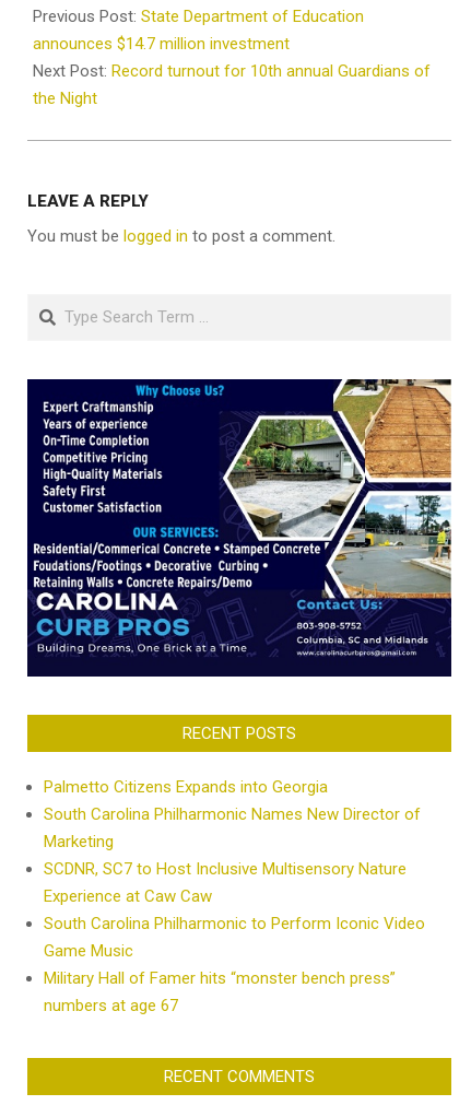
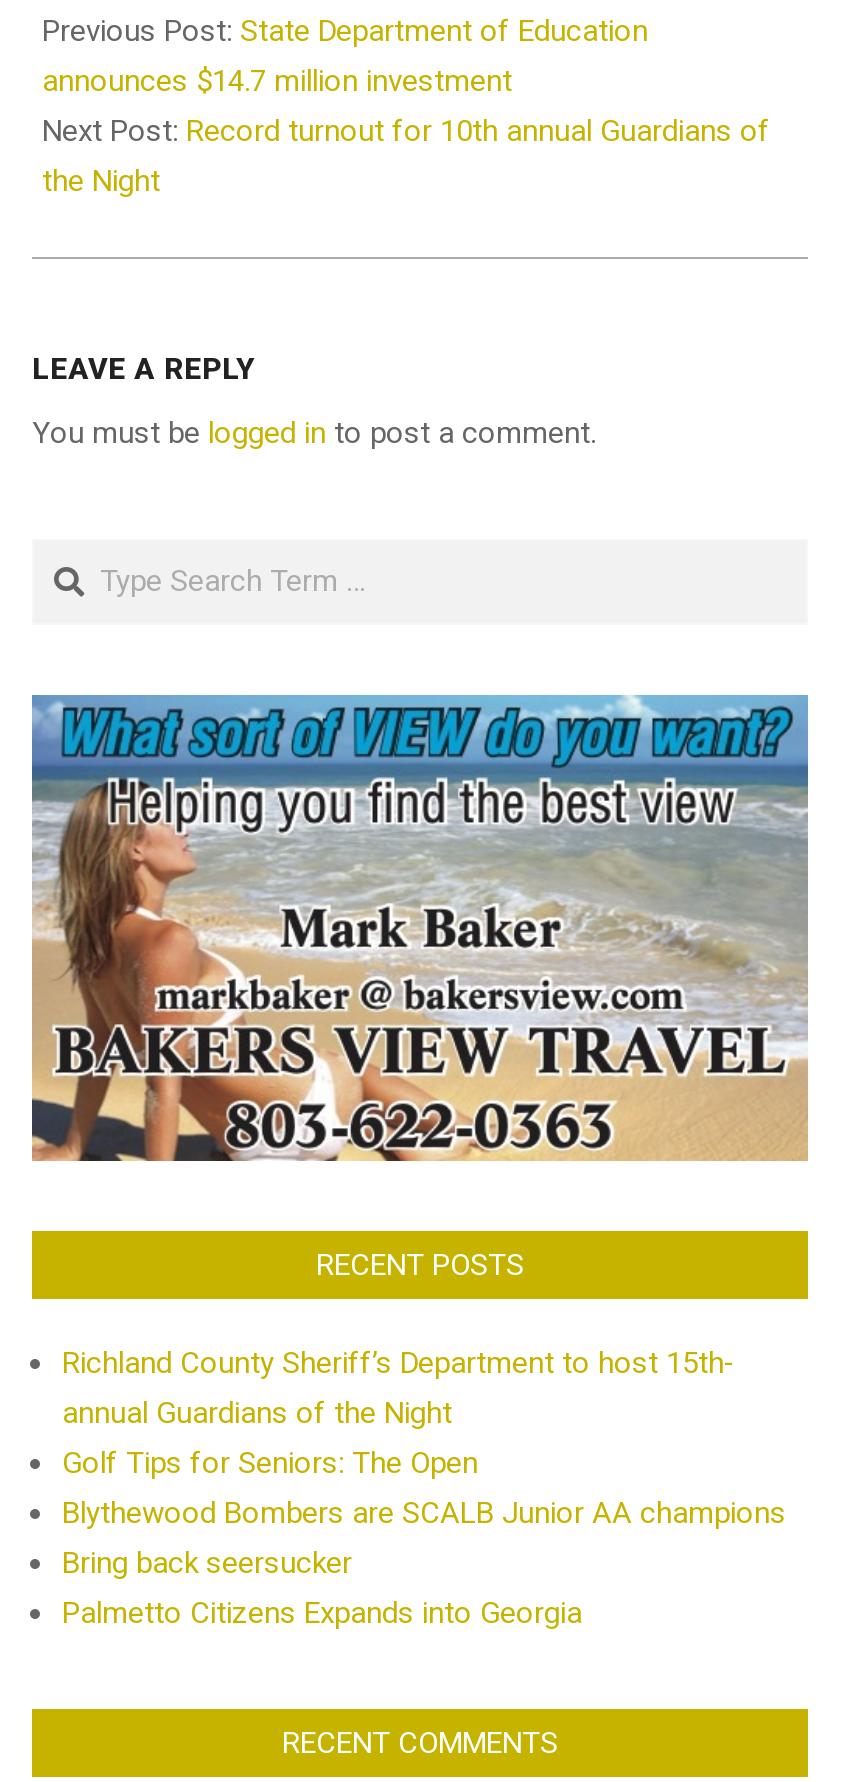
[26,378,452,678] [image] -> [30,694,810,1162] [image]
none -> [62,1345,786,1581] Richland County Sheriff’s Department to host 15th- | annual Guardians of the Night | Golf Tips for Seniors: The Open | Blythewood Bombers are SCALB Junior AA champions | Bring back seersucker
moved [44,777,328,797] -> [62,1595,582,1631]: Palmetto Citizens Expands into Georgia
[44,804,425,1015] South Carolina Philharmonic Names New Director of | Marketing | SCDNR, SC7 to Host Inclusive Multisensory Nature | Experience at Caw Caw | South Carolina Philharmonic to Perform Iconic Video | Game Music | Military Hall of Famer hits “monster bench press” | numbers at age 67 -> none

